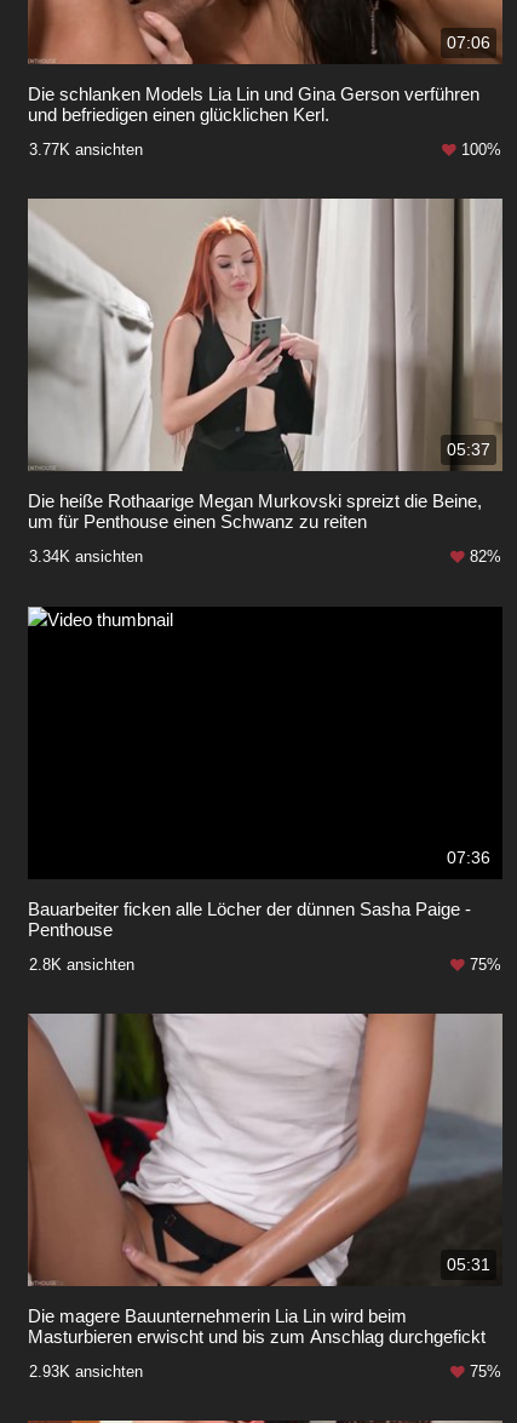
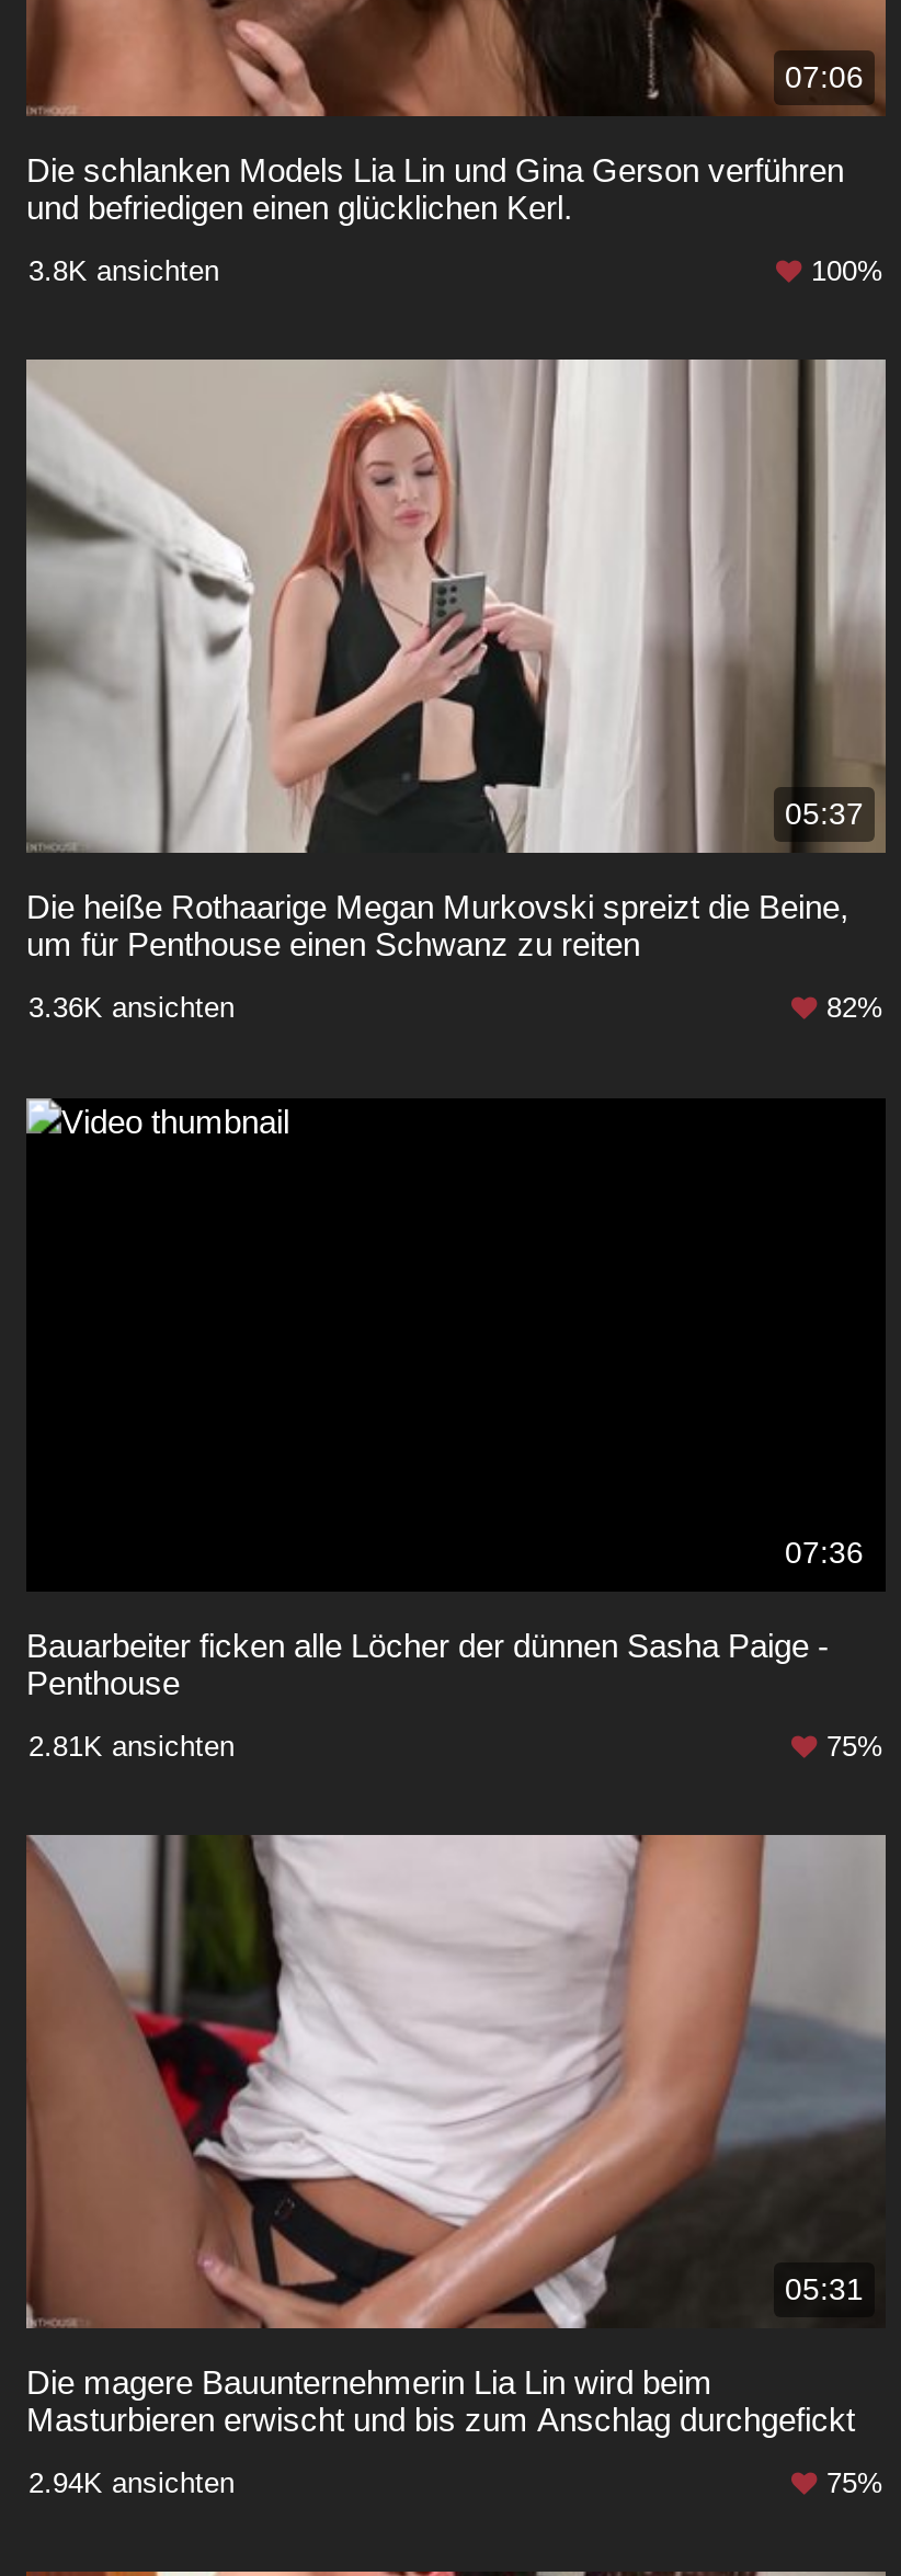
[29,140,143,159] 3.77K ansichten -> [28,254,219,287] 3.8K ansichten
[29,548,143,566] 3.34K ansichten -> [28,992,235,1024] 3.36K ansichten
[29,955,134,973] 2.8K ansichten -> [28,1729,235,1762] 2.81K ansichten
[29,1363,143,1381] 2.93K ansichten -> [28,2467,235,2499] 2.94K ansichten

